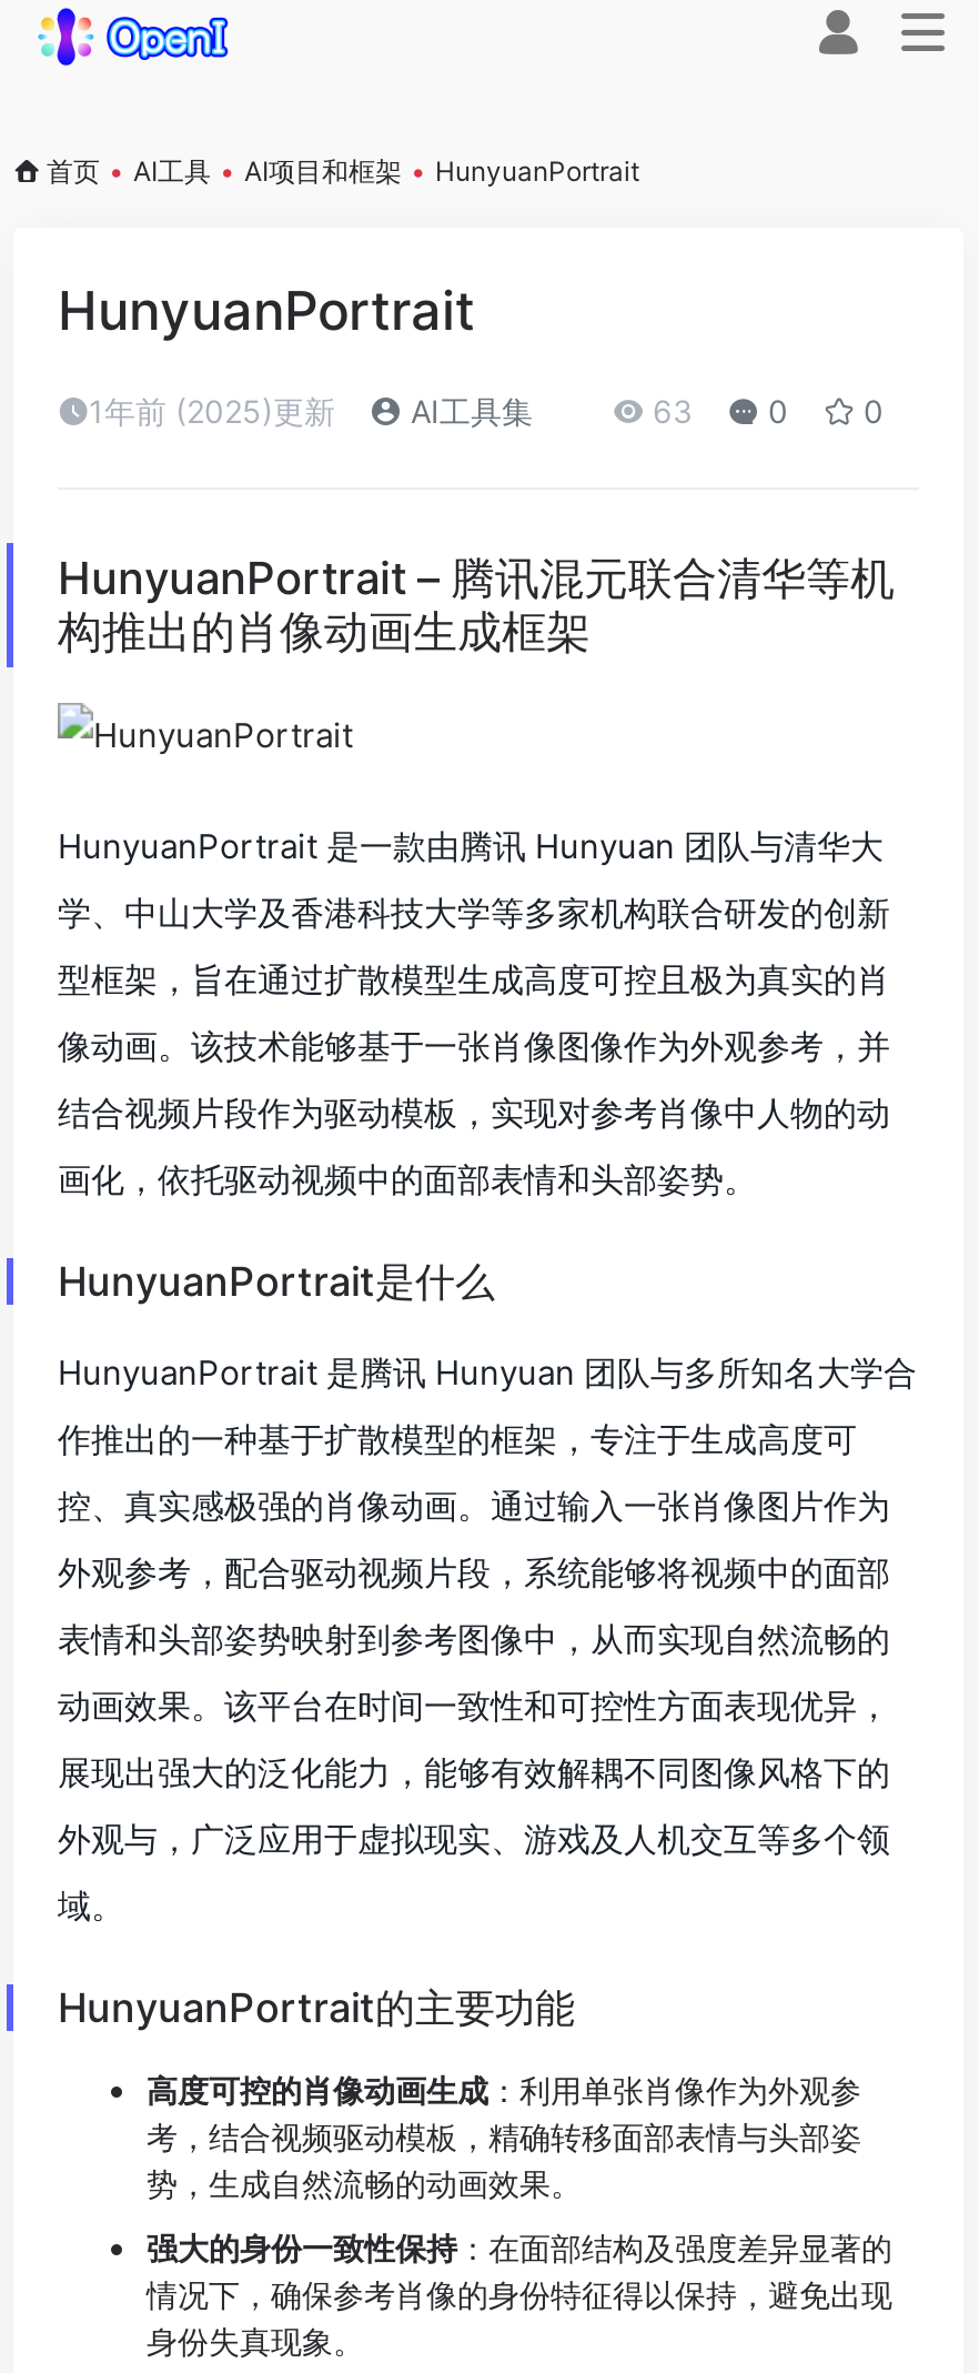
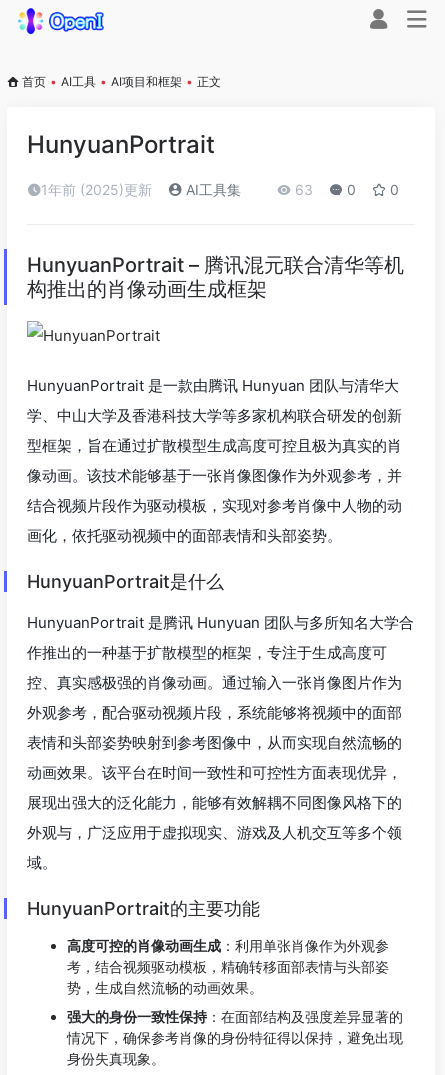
[47,154,639,188] 首页 • AI工具 • AI项目和框架 • HunyuanPortrait -> [22,74,221,89] 首页 • AI工具 • AI项目和框架 • 正文

